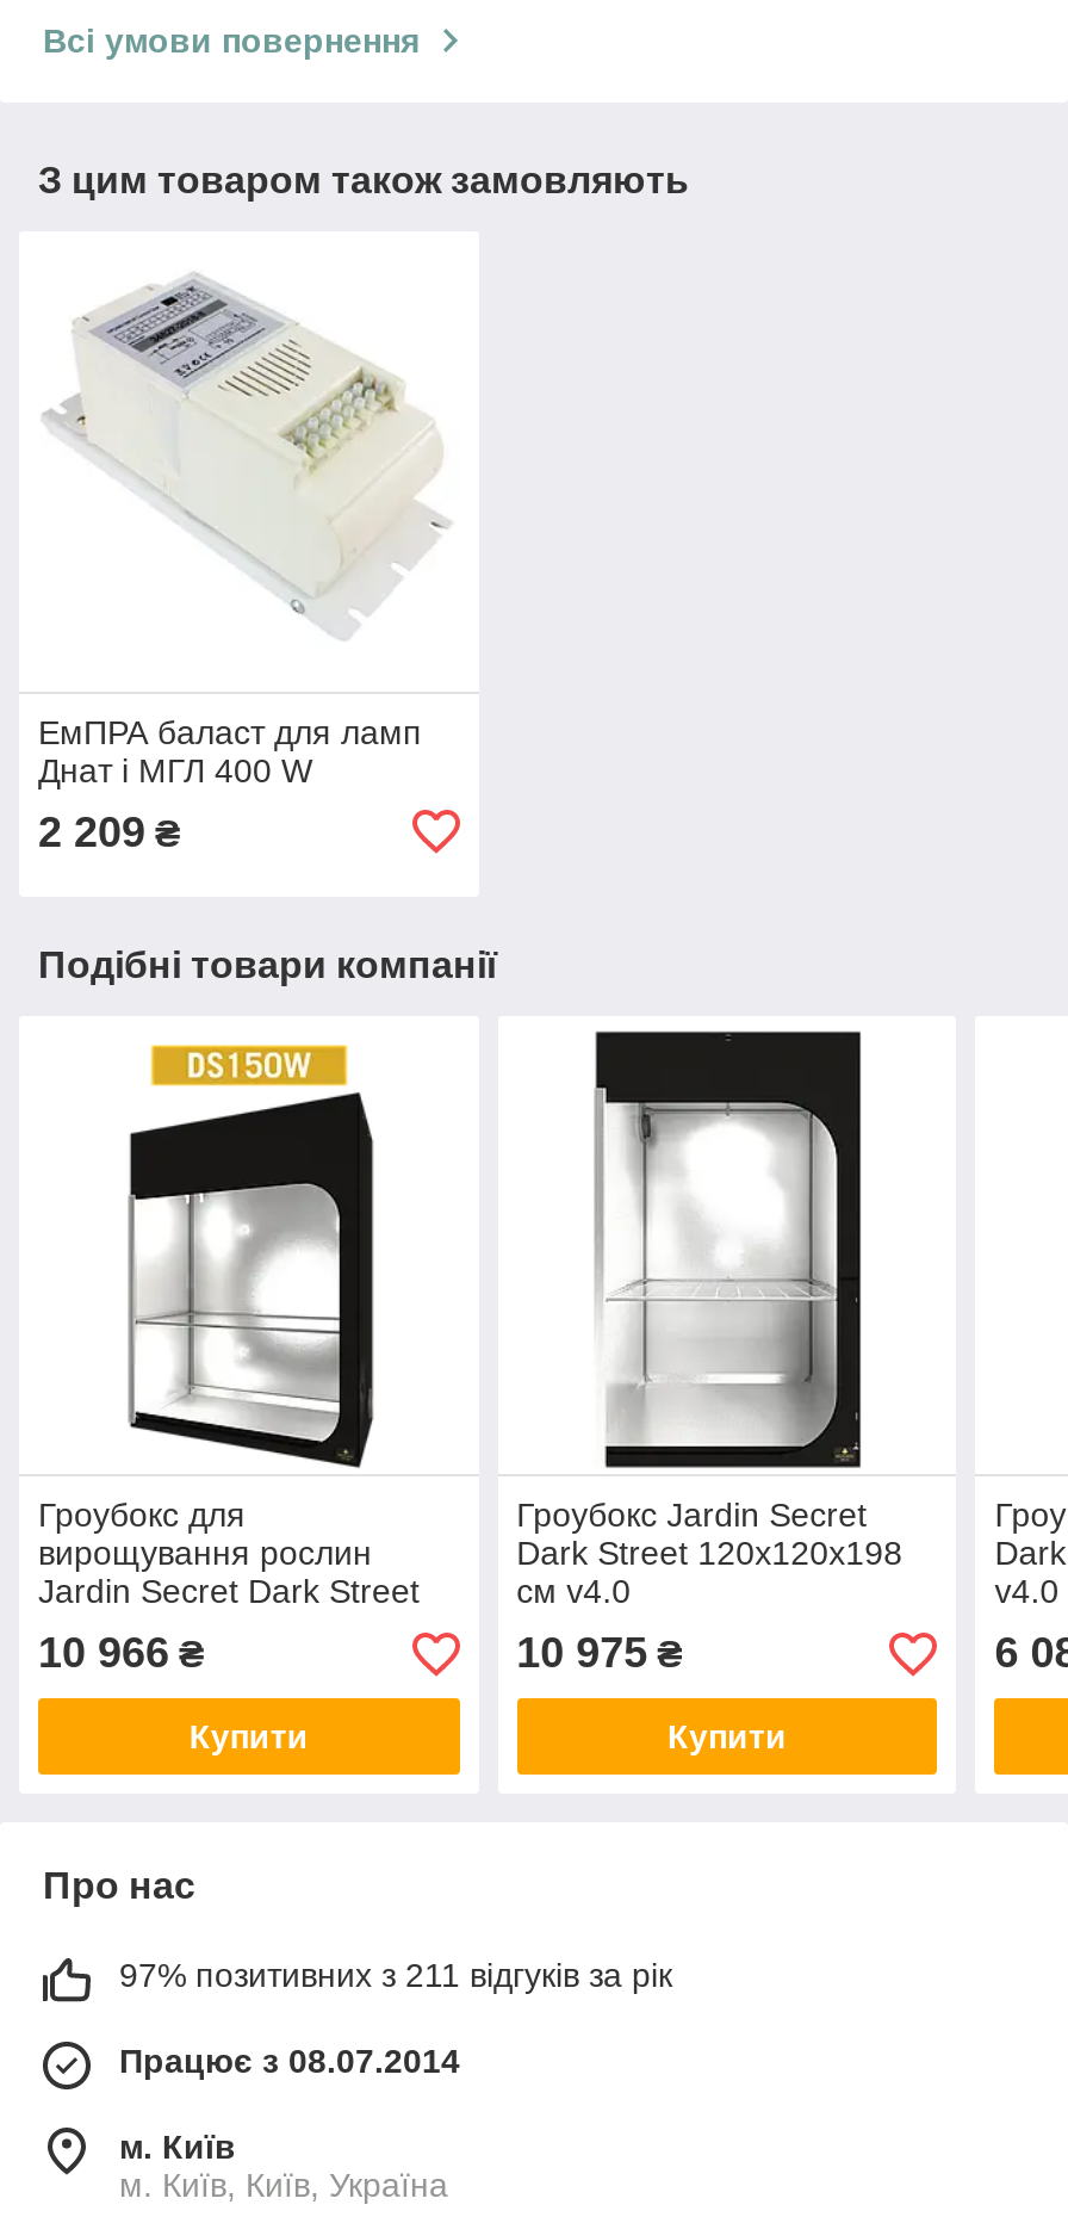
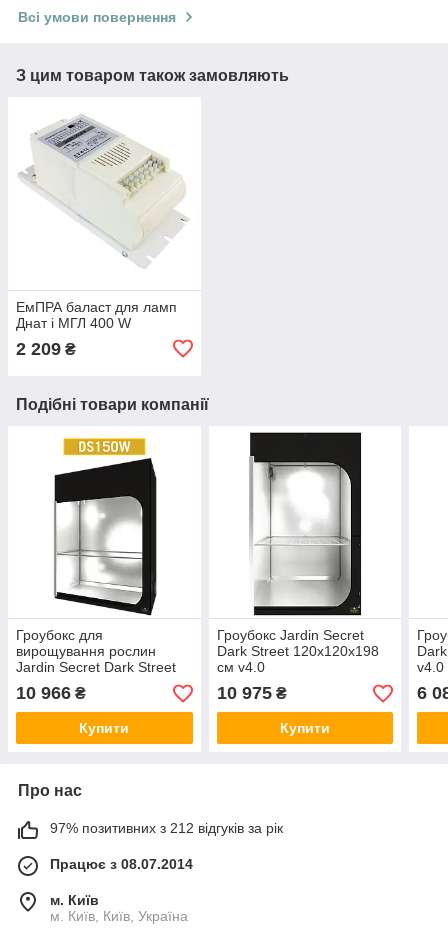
[119,1957,672,1995] 97% позитивних з 211 відгуків за рік -> [50,820,283,836] 97% позитивних з 212 відгуків за рік

